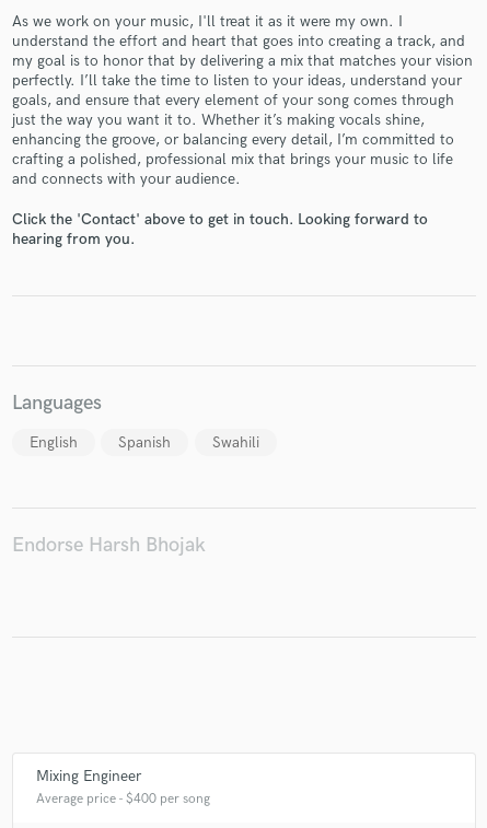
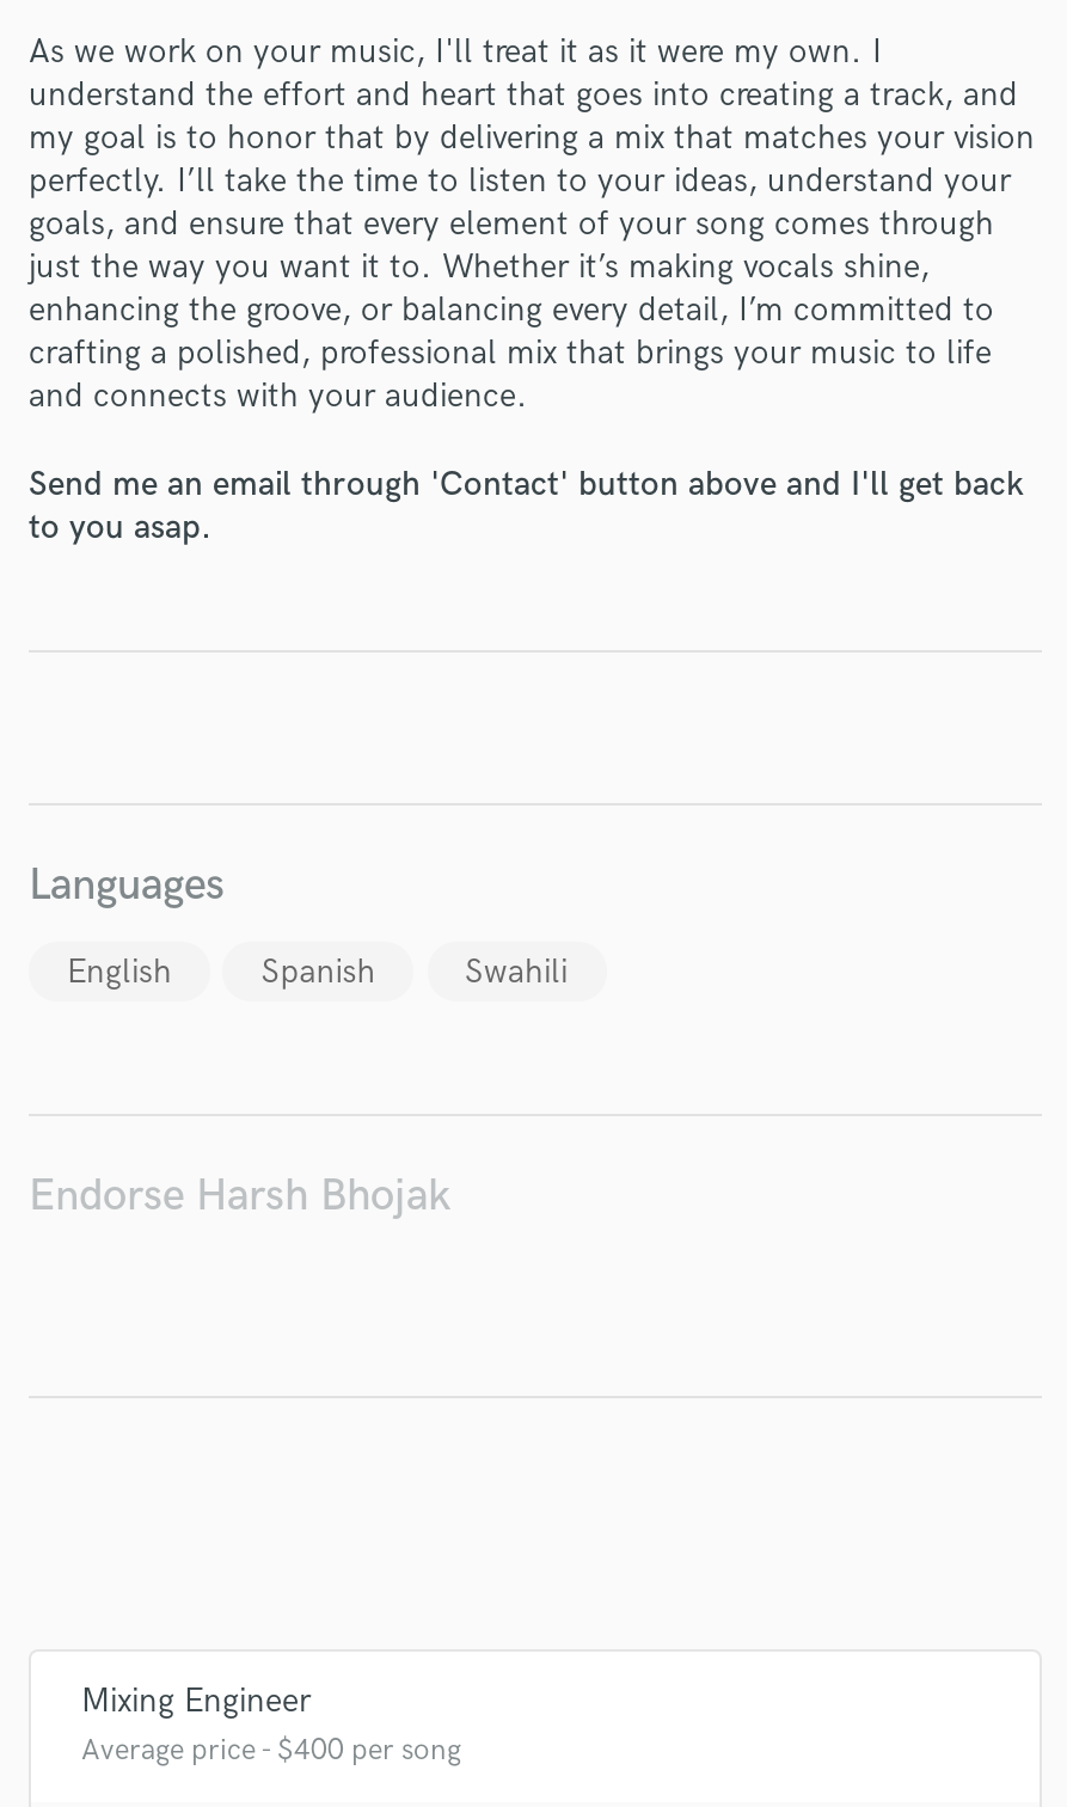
[12,210,428,248] Click the 'Contact' above to get in touch. Looking forward to | hearing from you. -> [29,463,1023,546] Send me an email through 'Contact' button above and I'll get back | to you asap.

